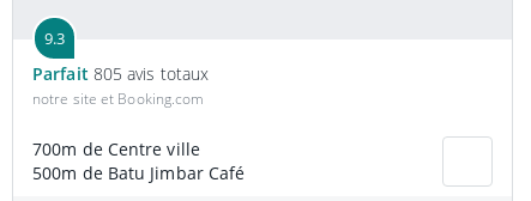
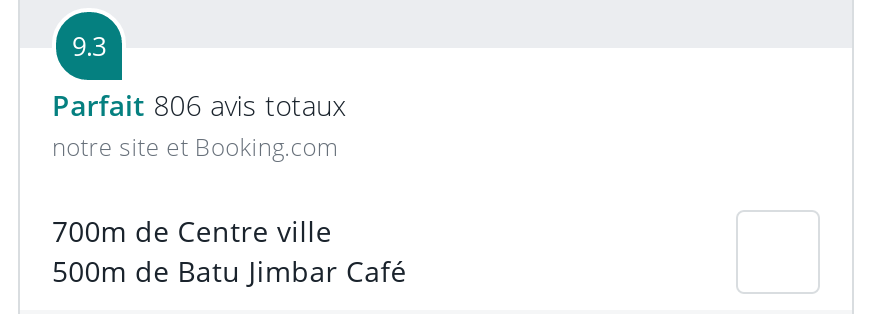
[32,62,209,85] Parfait 805 avis totaux -> [52,86,346,124] Parfait 806 avis totaux

